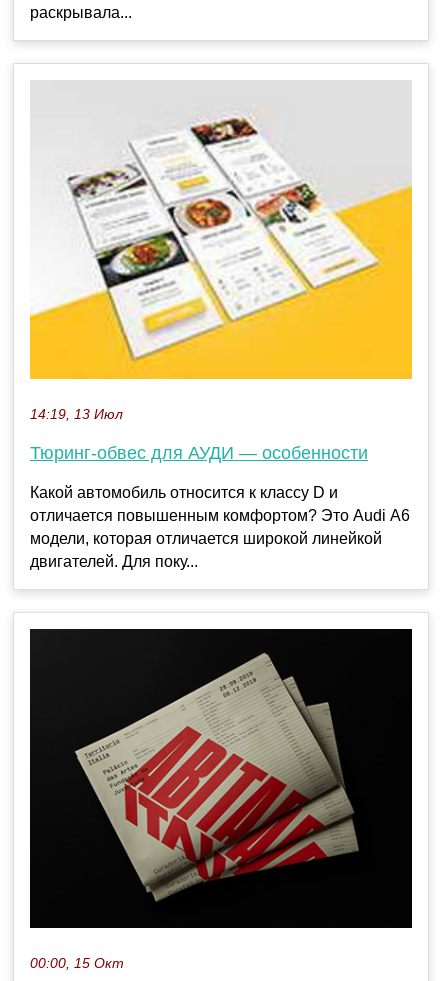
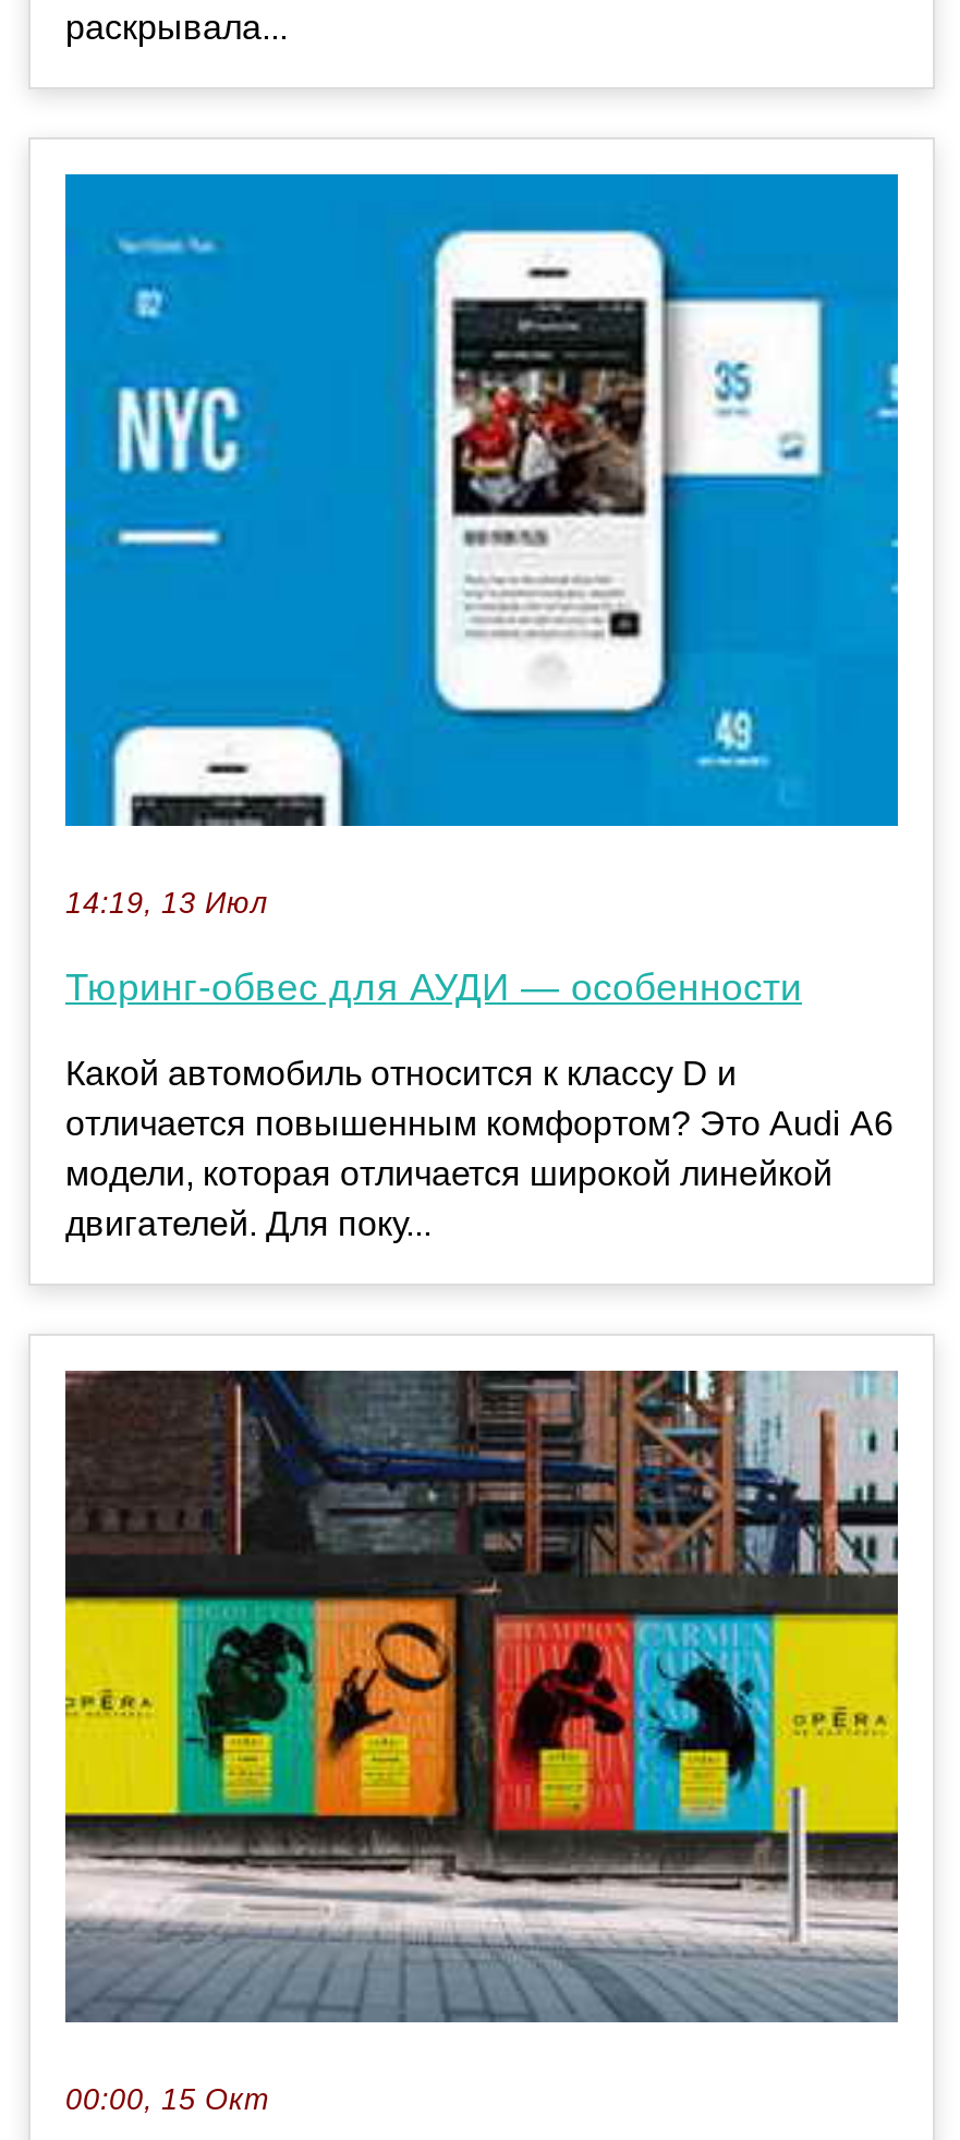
[29,80,413,380] [image] -> [63,172,900,828] [image]
[29,628,413,929] [image] -> [63,1369,900,2025] [image]

